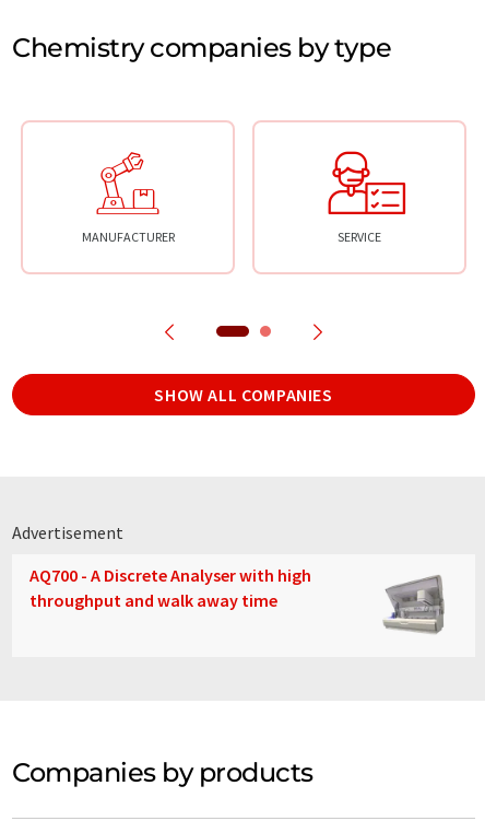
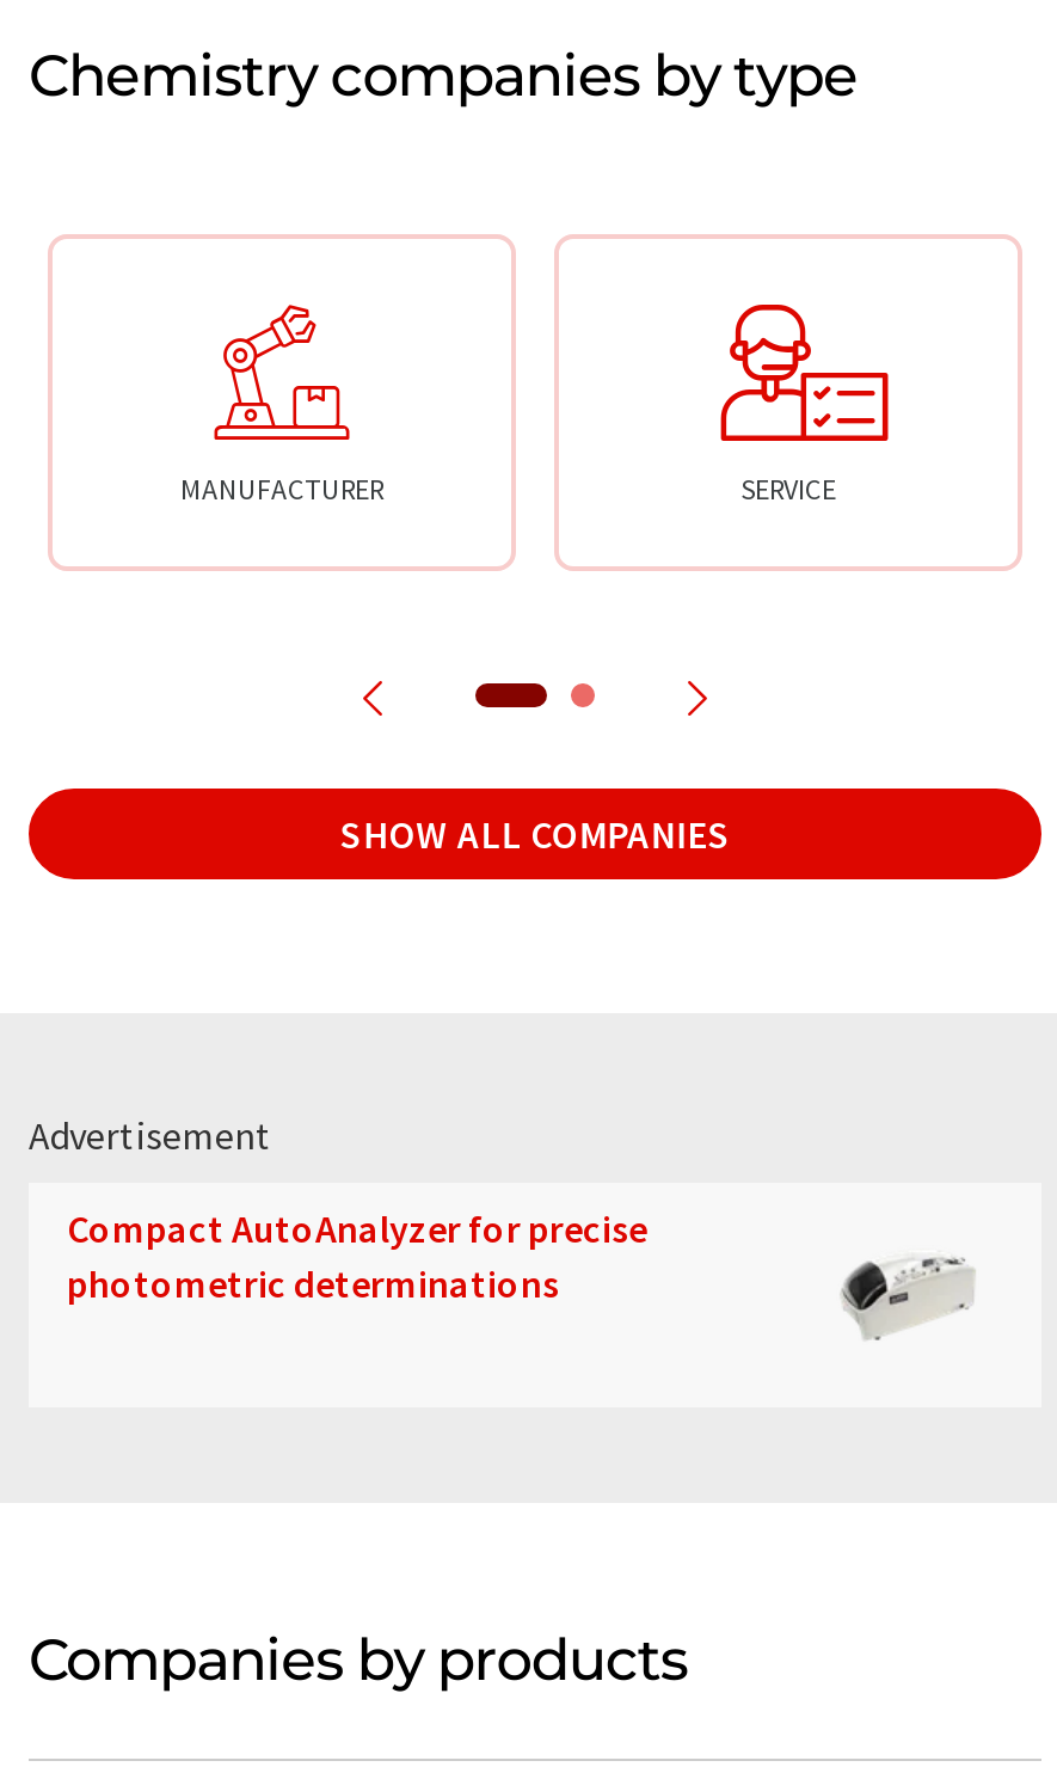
[29,564,311,611] AQ700 - A Discrete Analyser with high | throughput and walk away time -> [67,1203,647,1306] Compact AutoAnalyzer for precise | photometric determinations
[382,574,445,634] [image] -> [841,1231,972,1355] [image]

